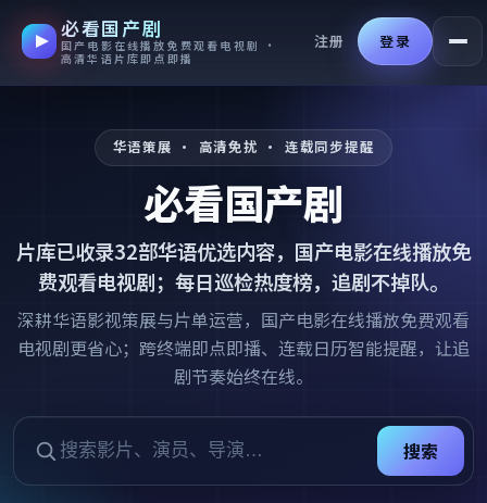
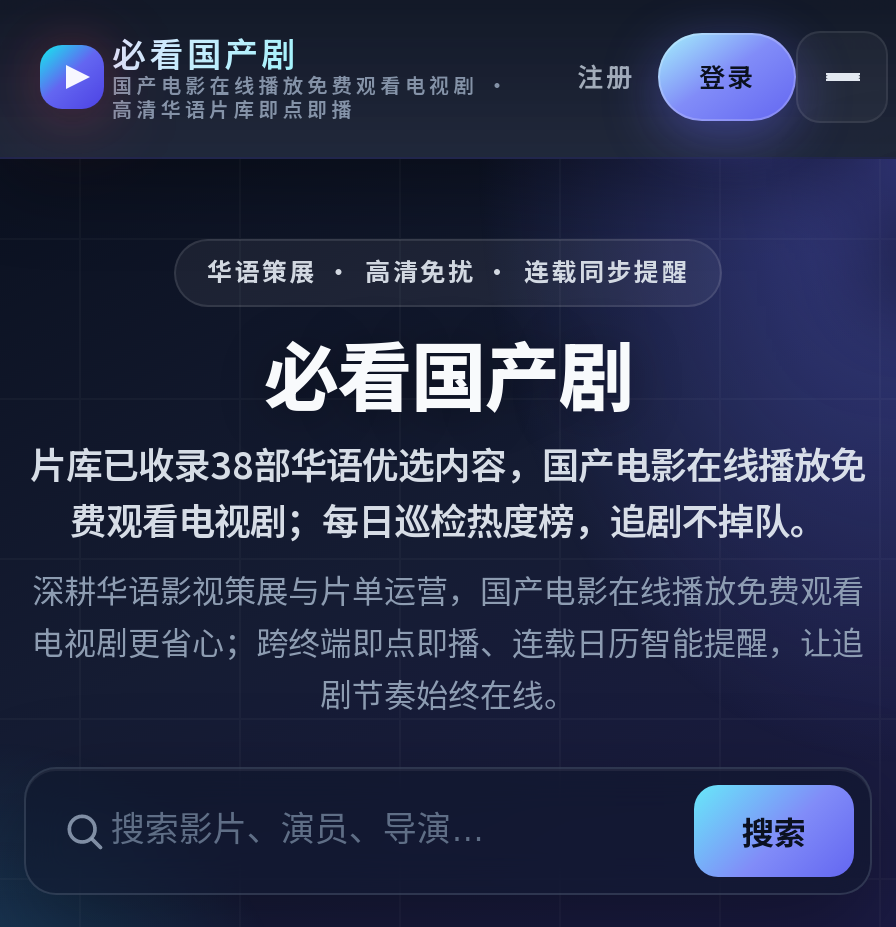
[16,237,471,265] 片库已收录32部华语优选内容，国产电影在线播放免 -> [30,437,866,489] 片库已收录38部华语优选内容，国产电影在线播放免

